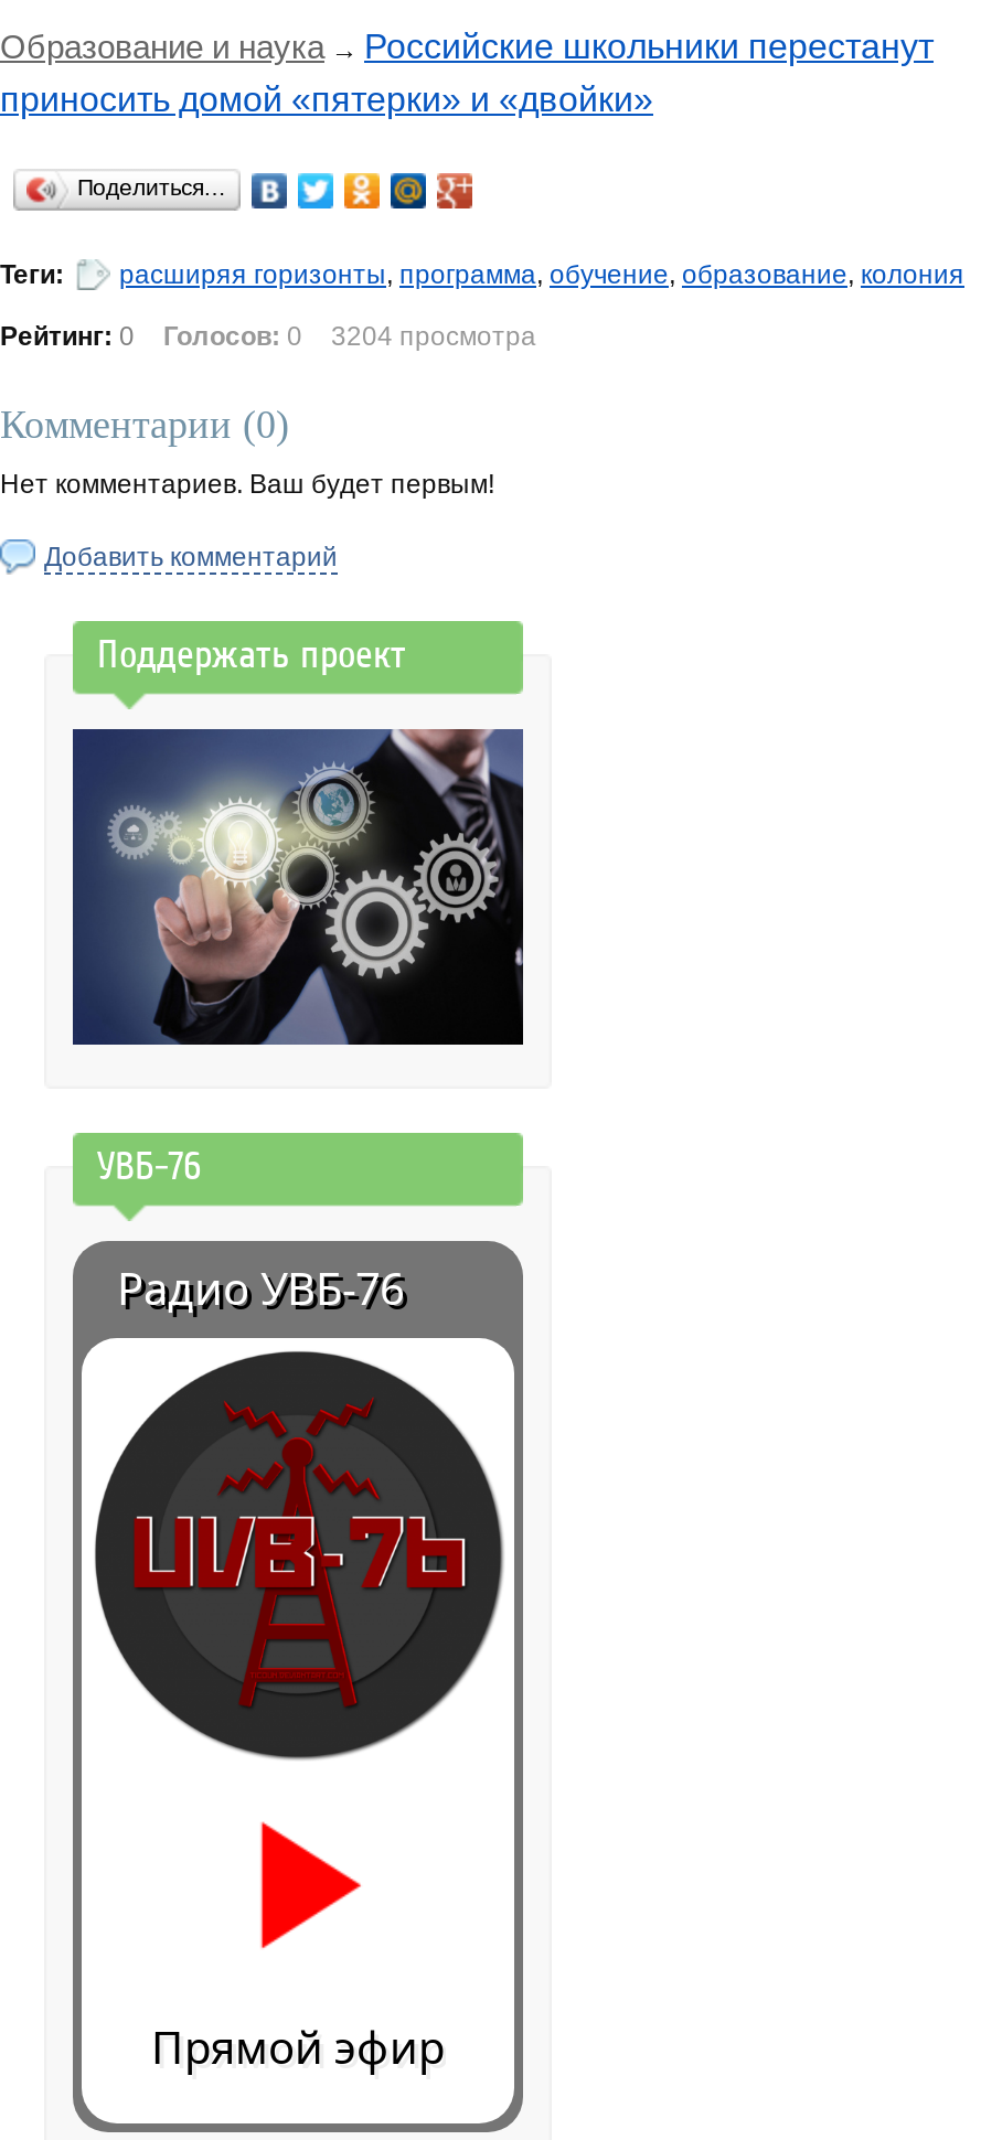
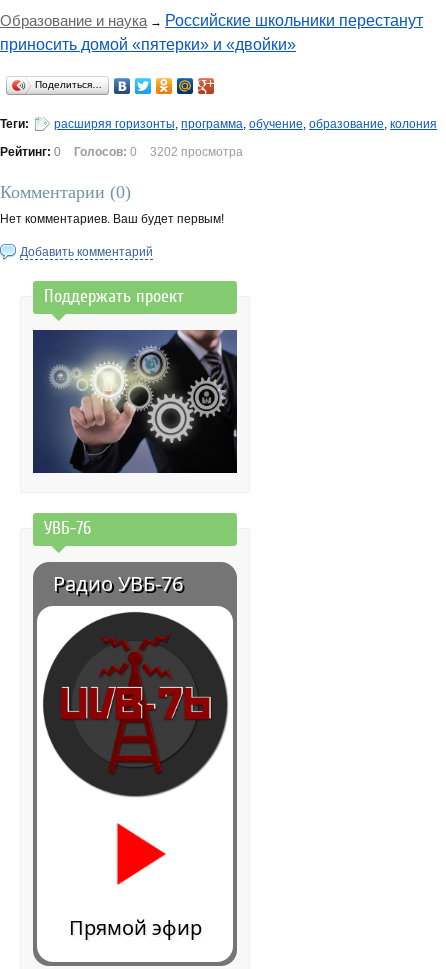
[0,321,536,352] Рейтинг: 0 Голосов: 0 3204 просмотра -> [0,145,243,159] Рейтинг: 0 Голосов: 0 3202 просмотра

